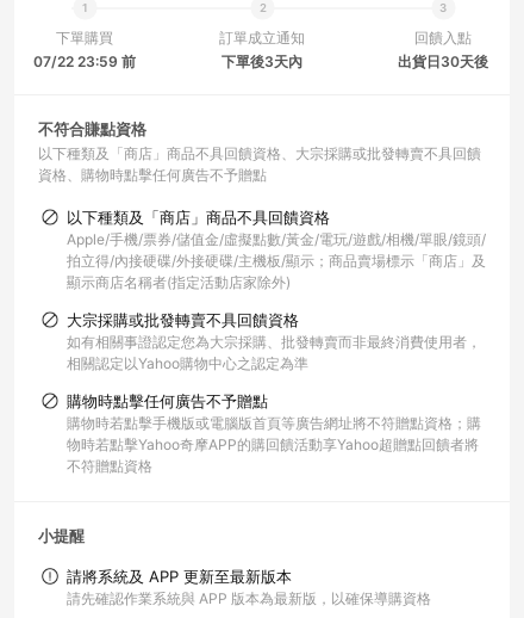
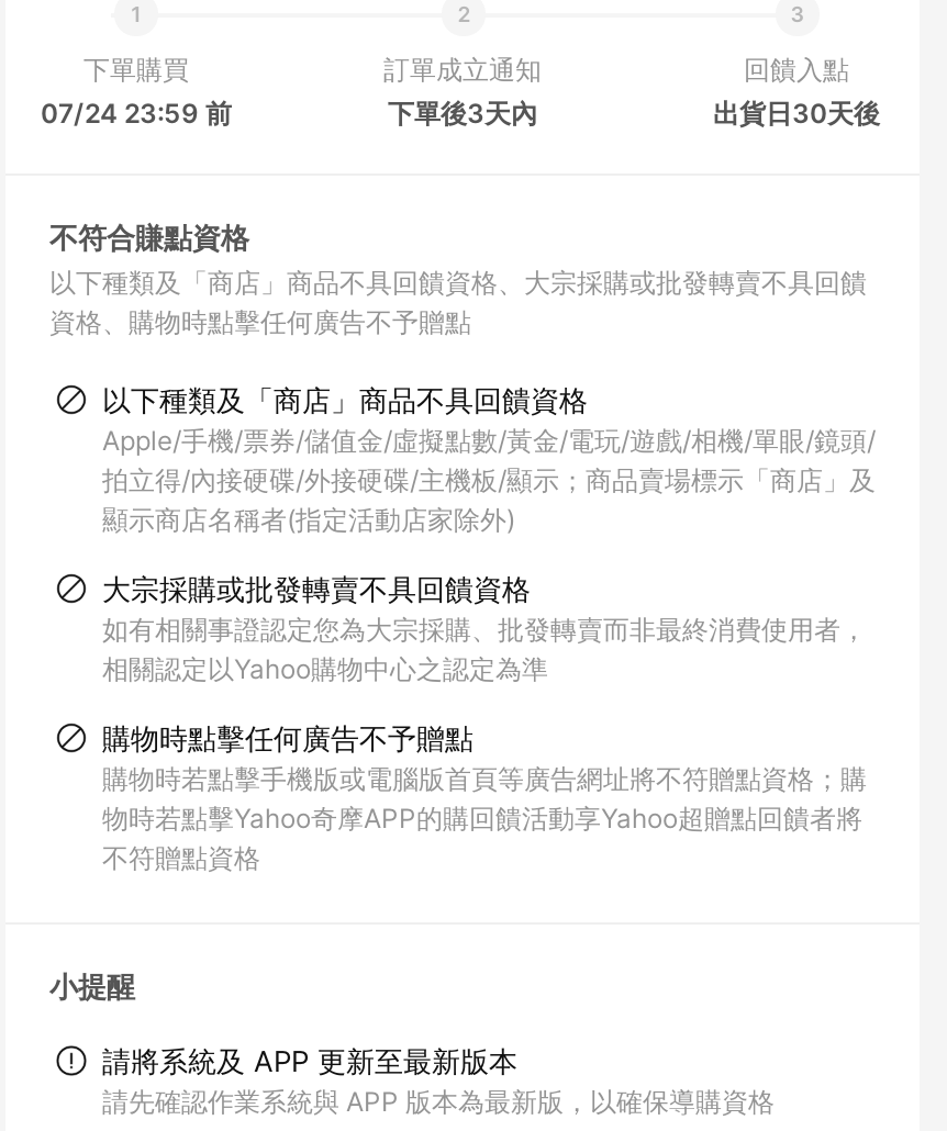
[33,52,136,70] 07/22 23:59 前 -> [41,97,232,130] 07/24 23:59 前

